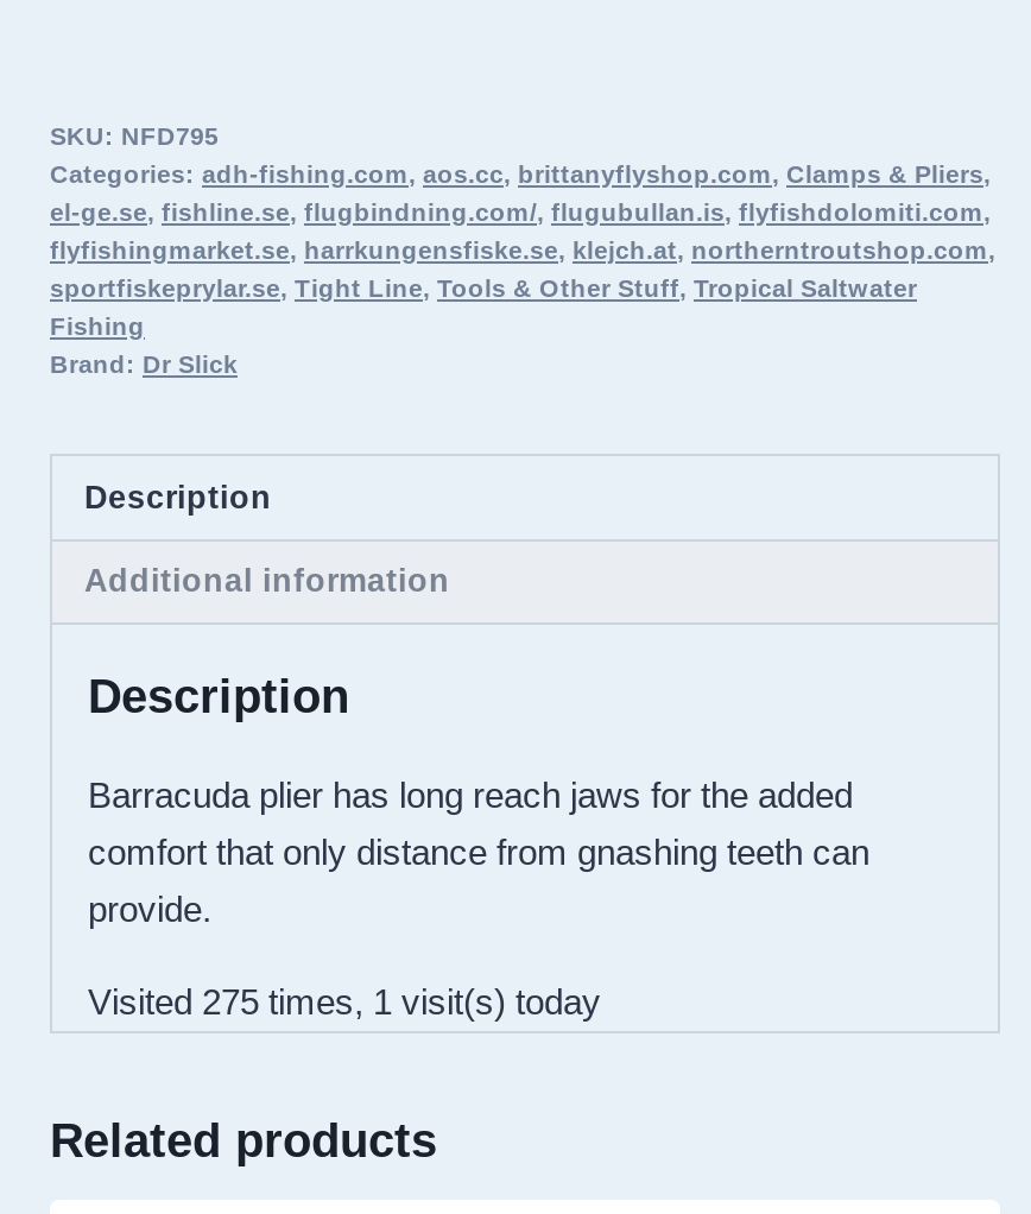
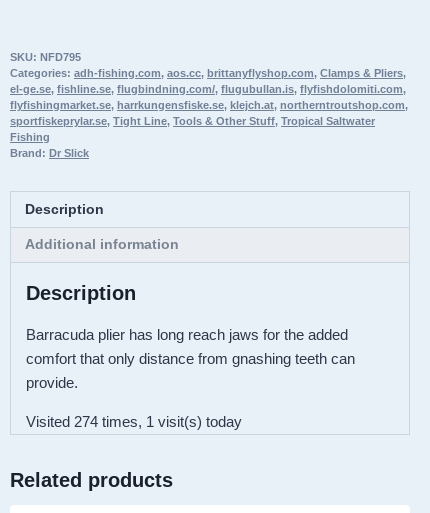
[88,981,601,1022] Visited 275 times, 1 visit(s) today -> [26,413,242,430] Visited 274 times, 1 visit(s) today

